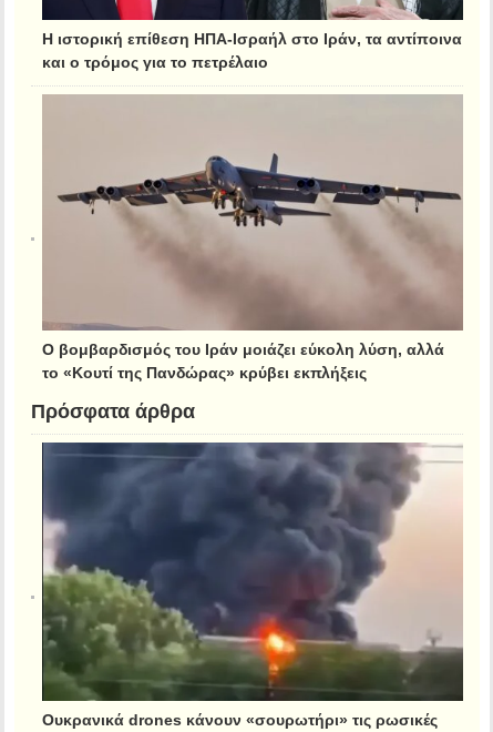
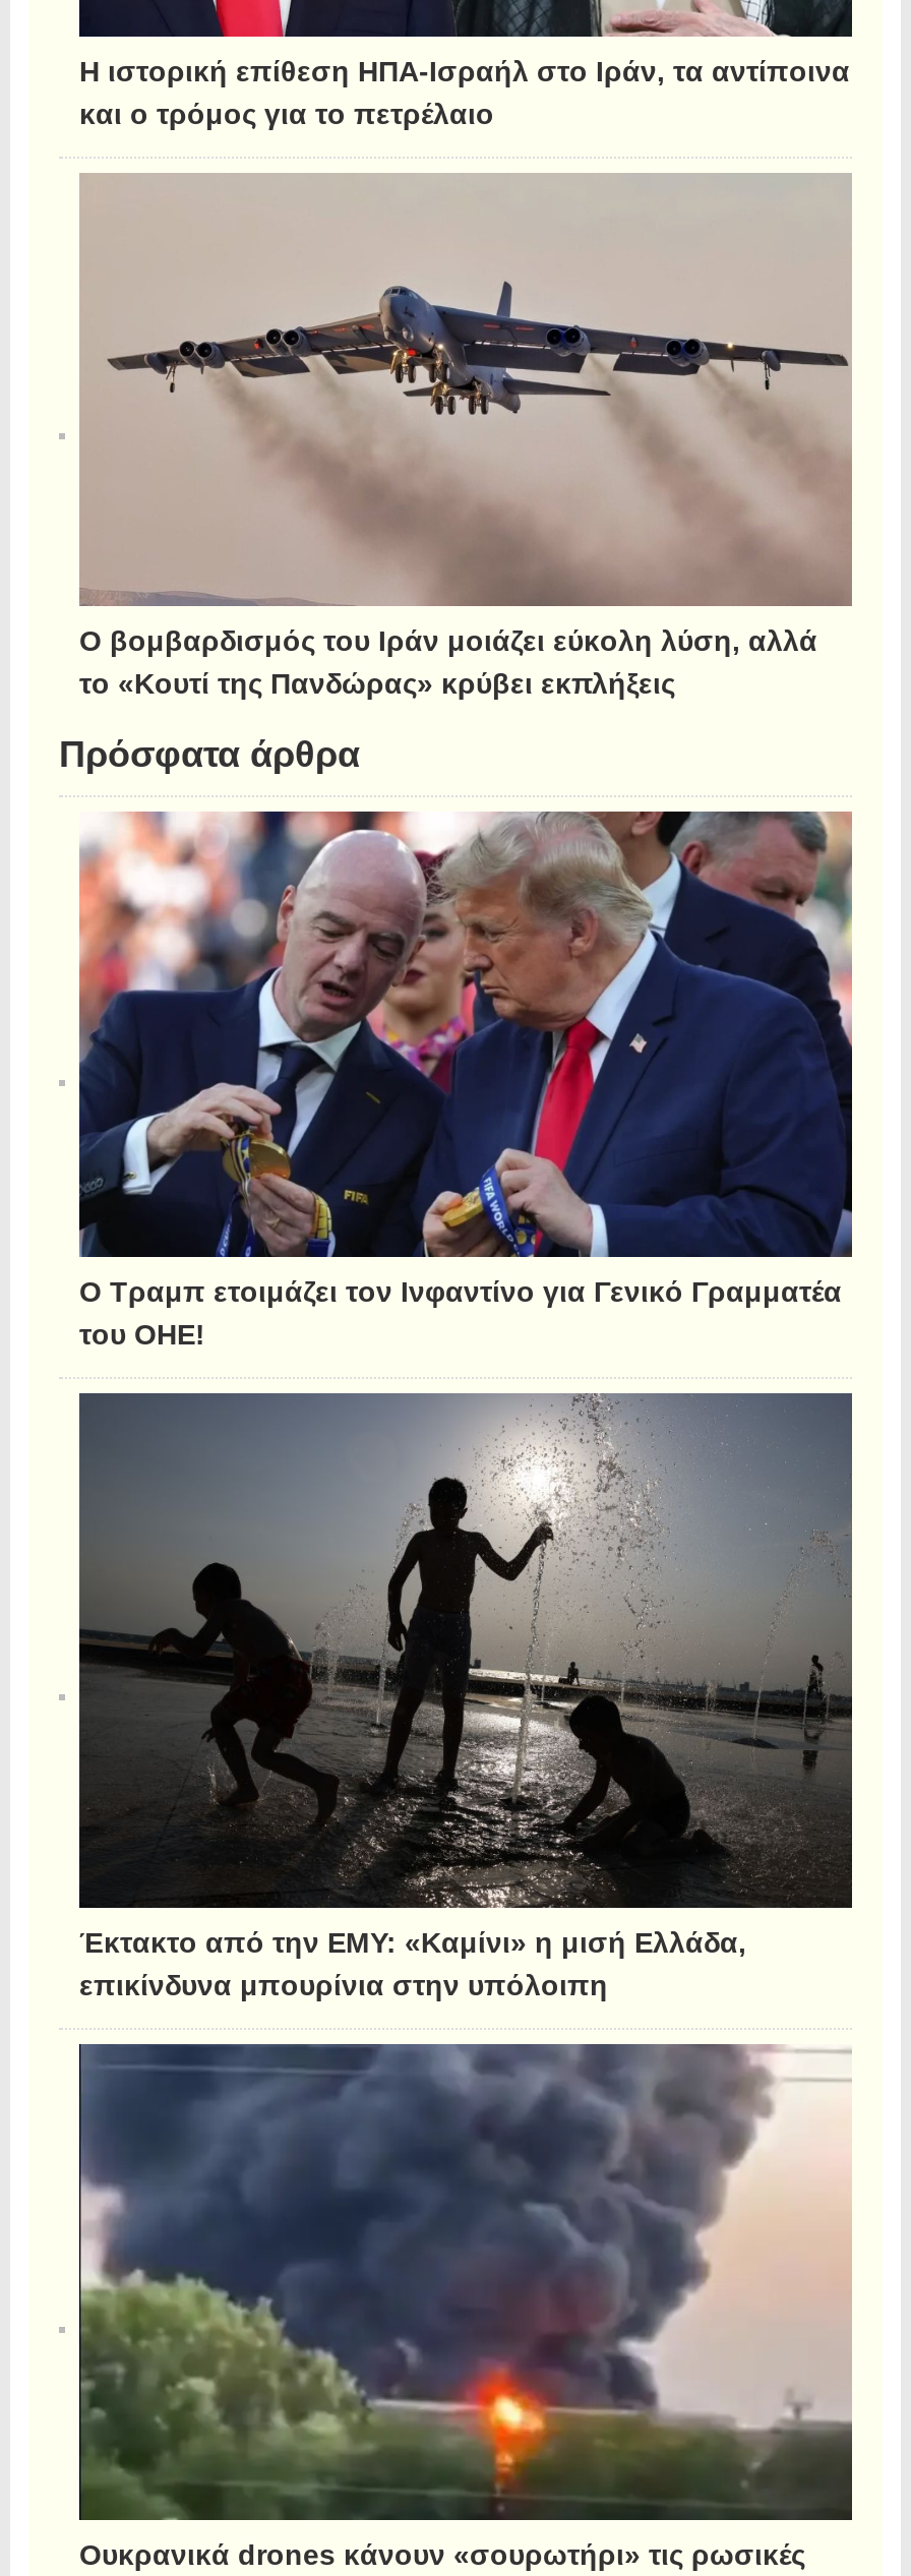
none -> [59,810,852,1347] [image] | Ο Τραμπ ετοιμάζει τον Ινφαντίνο για Γενικό Γραμματέα | του ΟΗΕ!
none -> [59,1391,854,1998] [image] | Έκτακτο από την ΕΜΥ: «Καμίνι» η μισή Ελλάδα, | επικίνδυνα μπουρίνια στην υπόλοιπη

